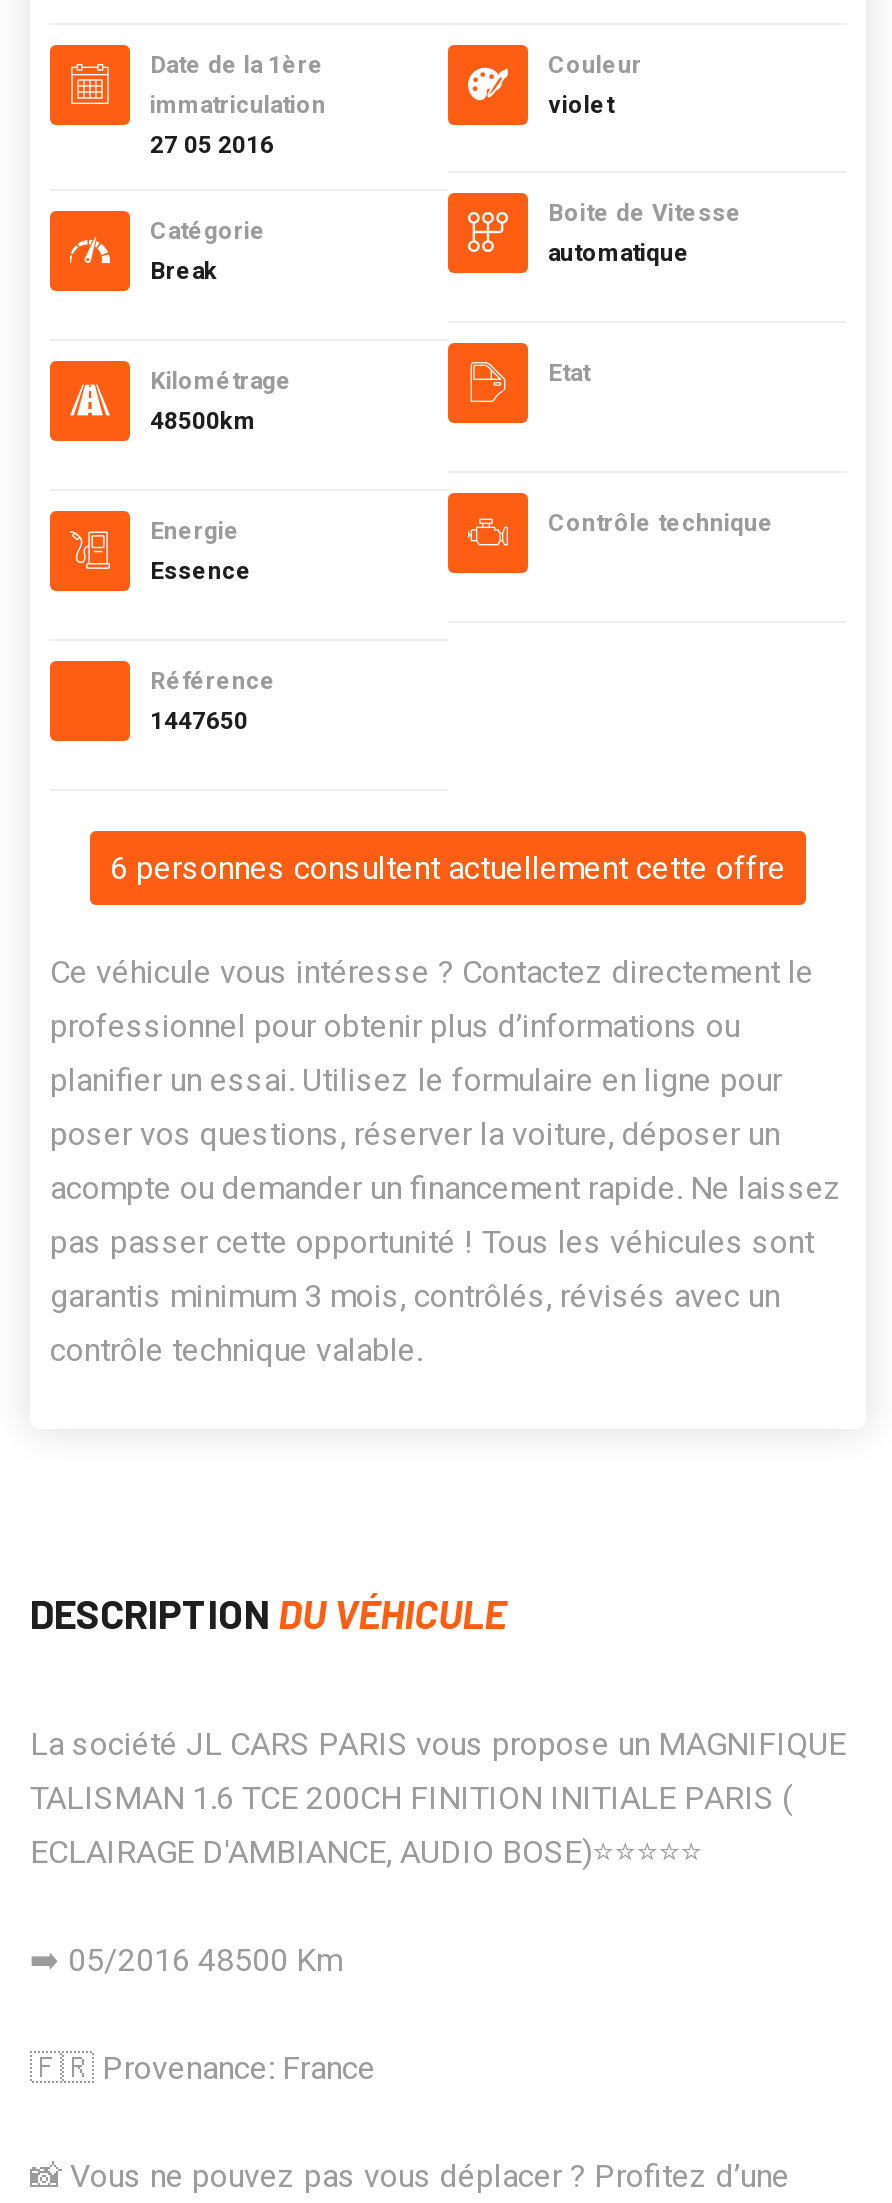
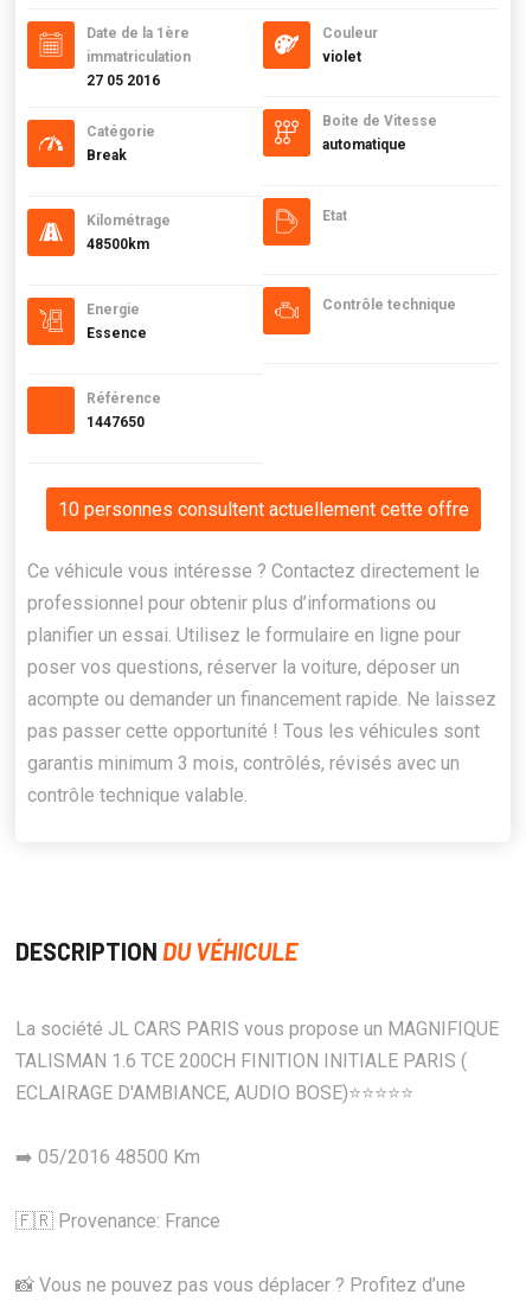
[110,848,786,886] 6 personnes consultent actuellement cette offre -> [57,498,469,520] 10 personnes consultent actuellement cette offre

